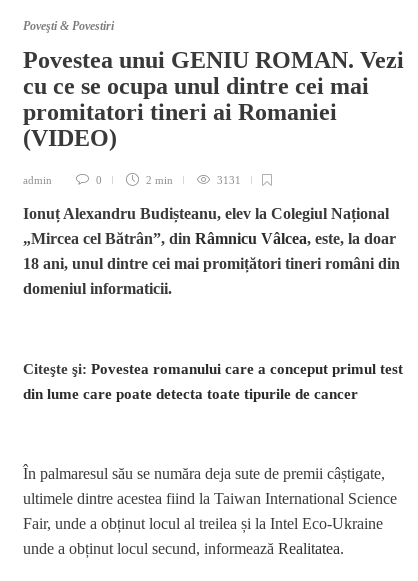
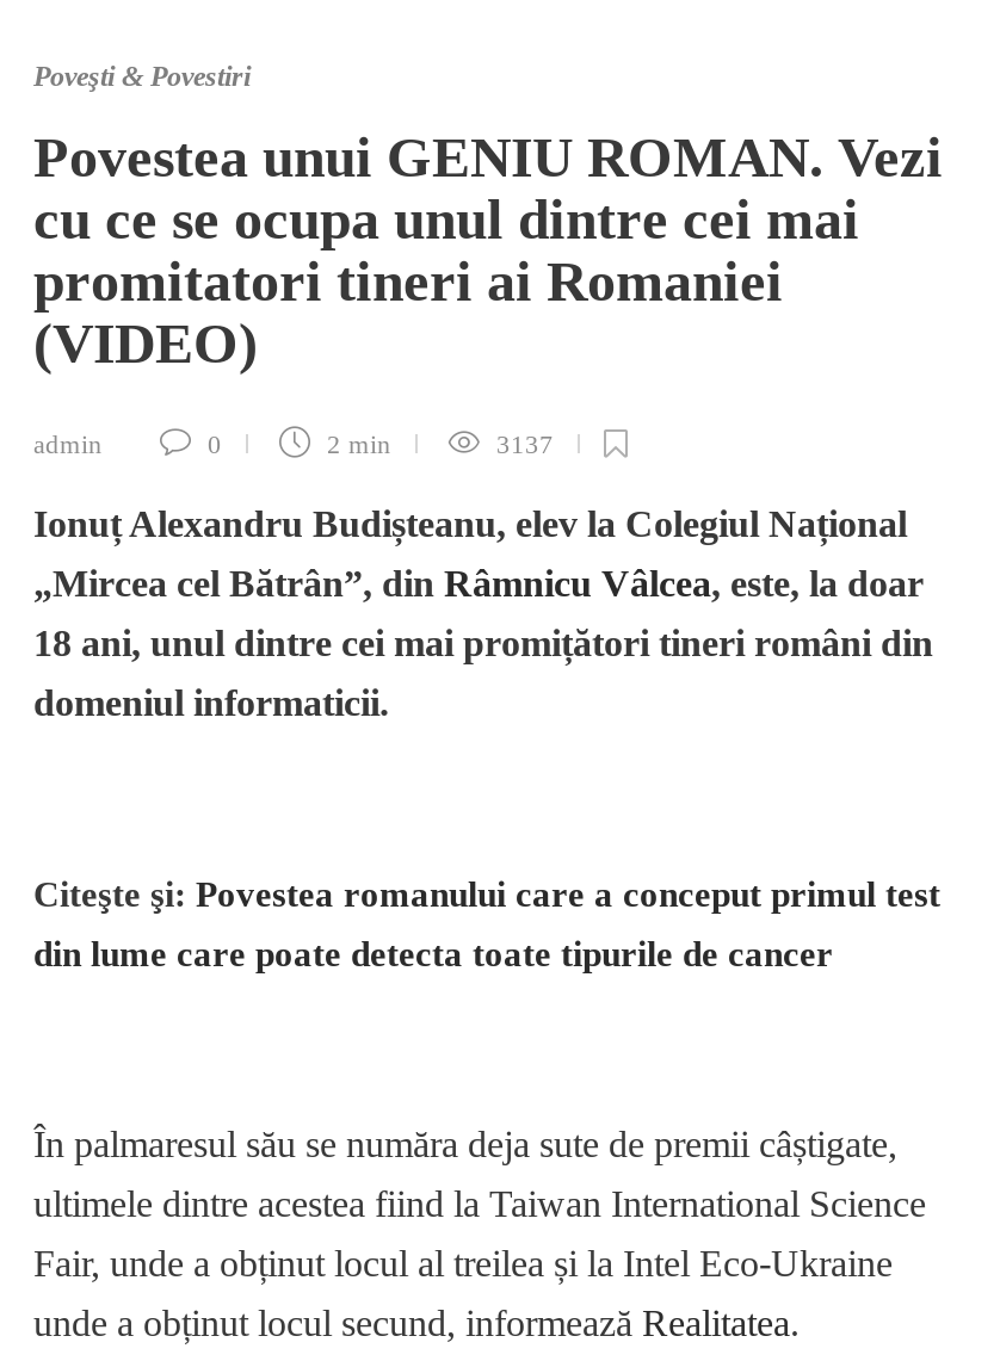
[214,174,241,186] 3131 -> [489,429,554,458] 3137

